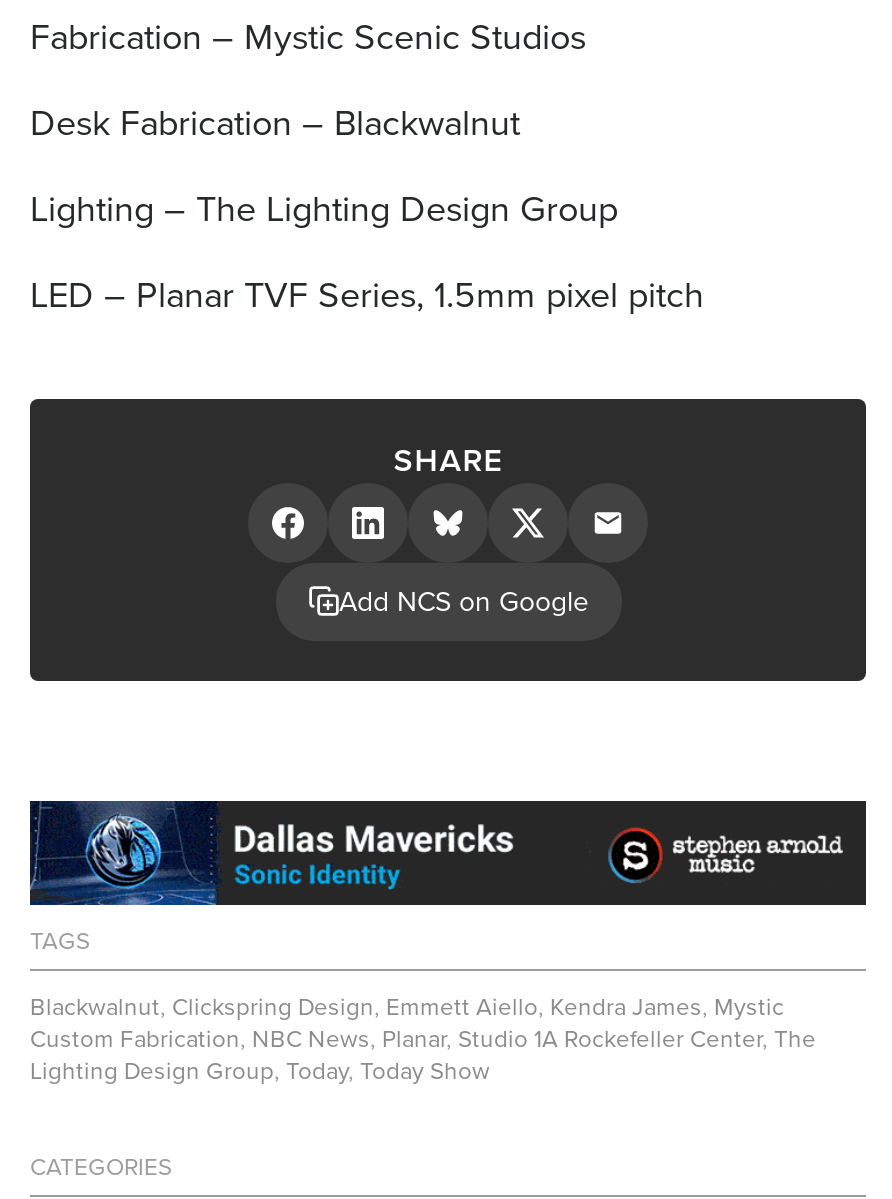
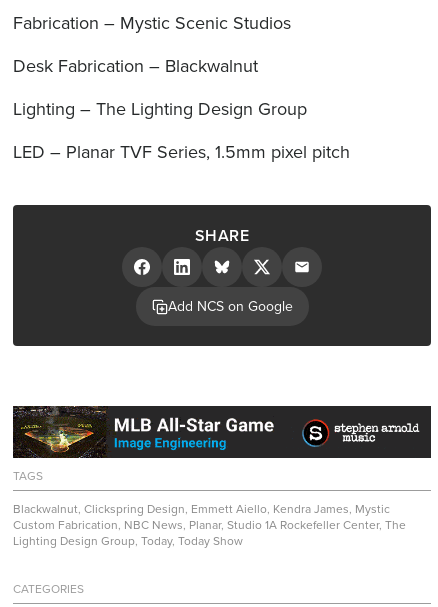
[28,798,862,908] [image] -> [13,405,275,459] [image]

